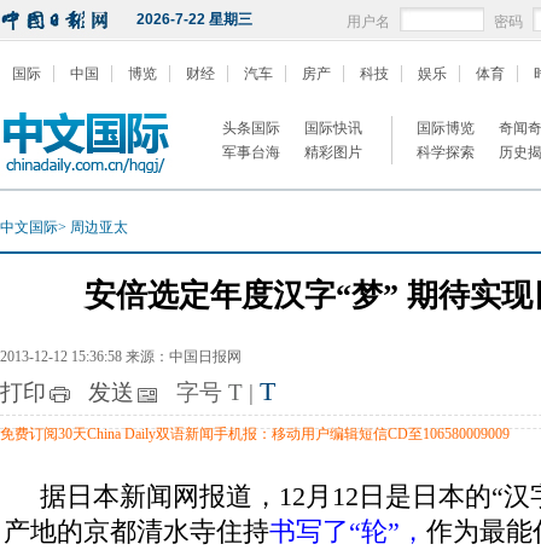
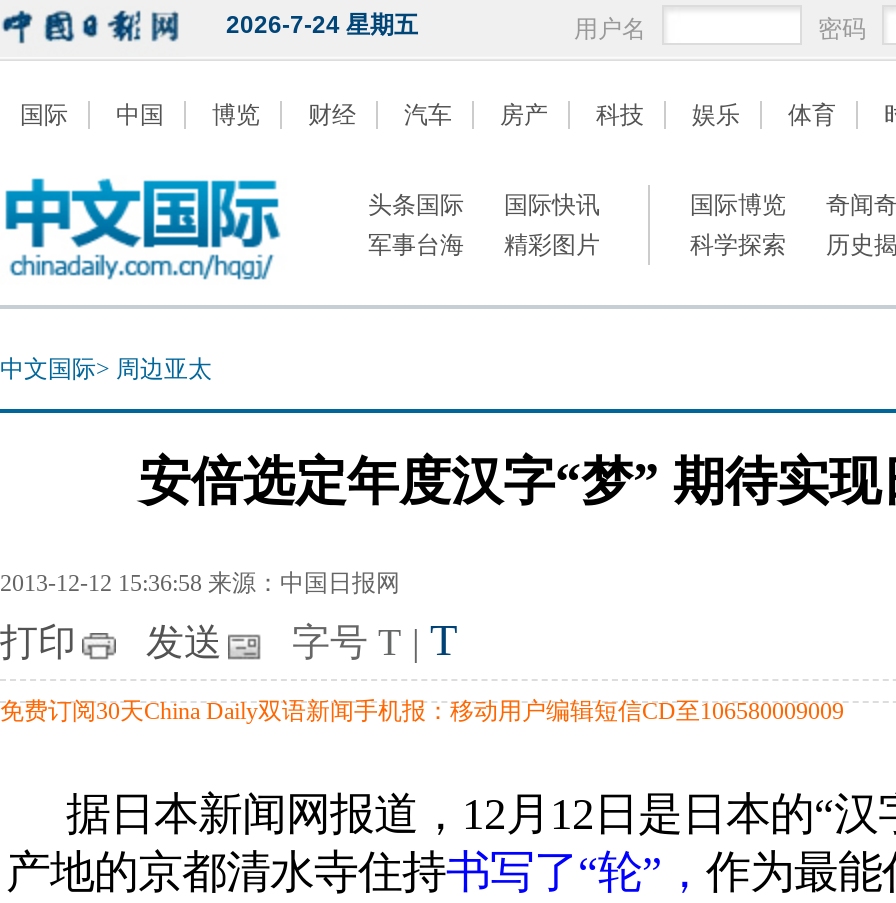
[136,11,252,28] 2026-7-22 星期三 -> [226,11,418,39] 2026-7-24 星期五

